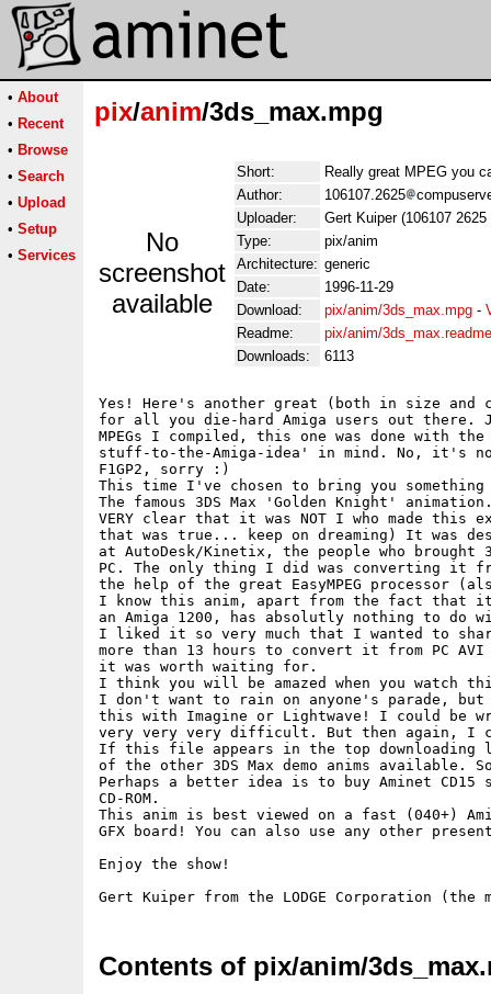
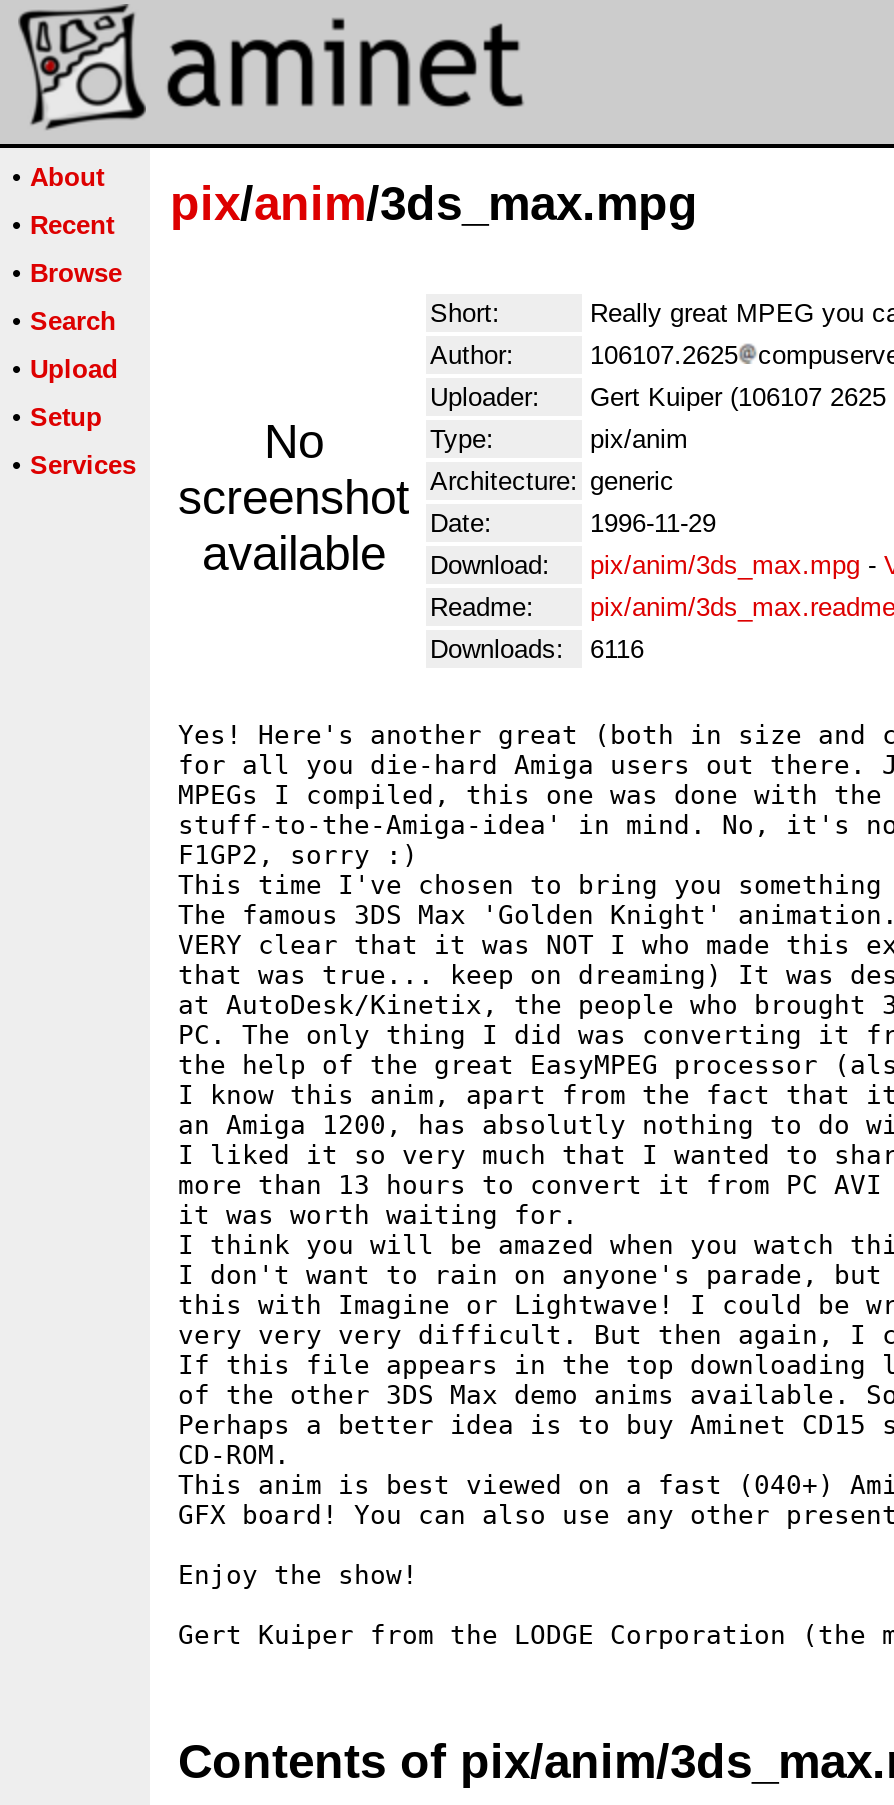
[237,348,354,364] Downloads: 6113 -> [430,634,644,664] Downloads: 6116

